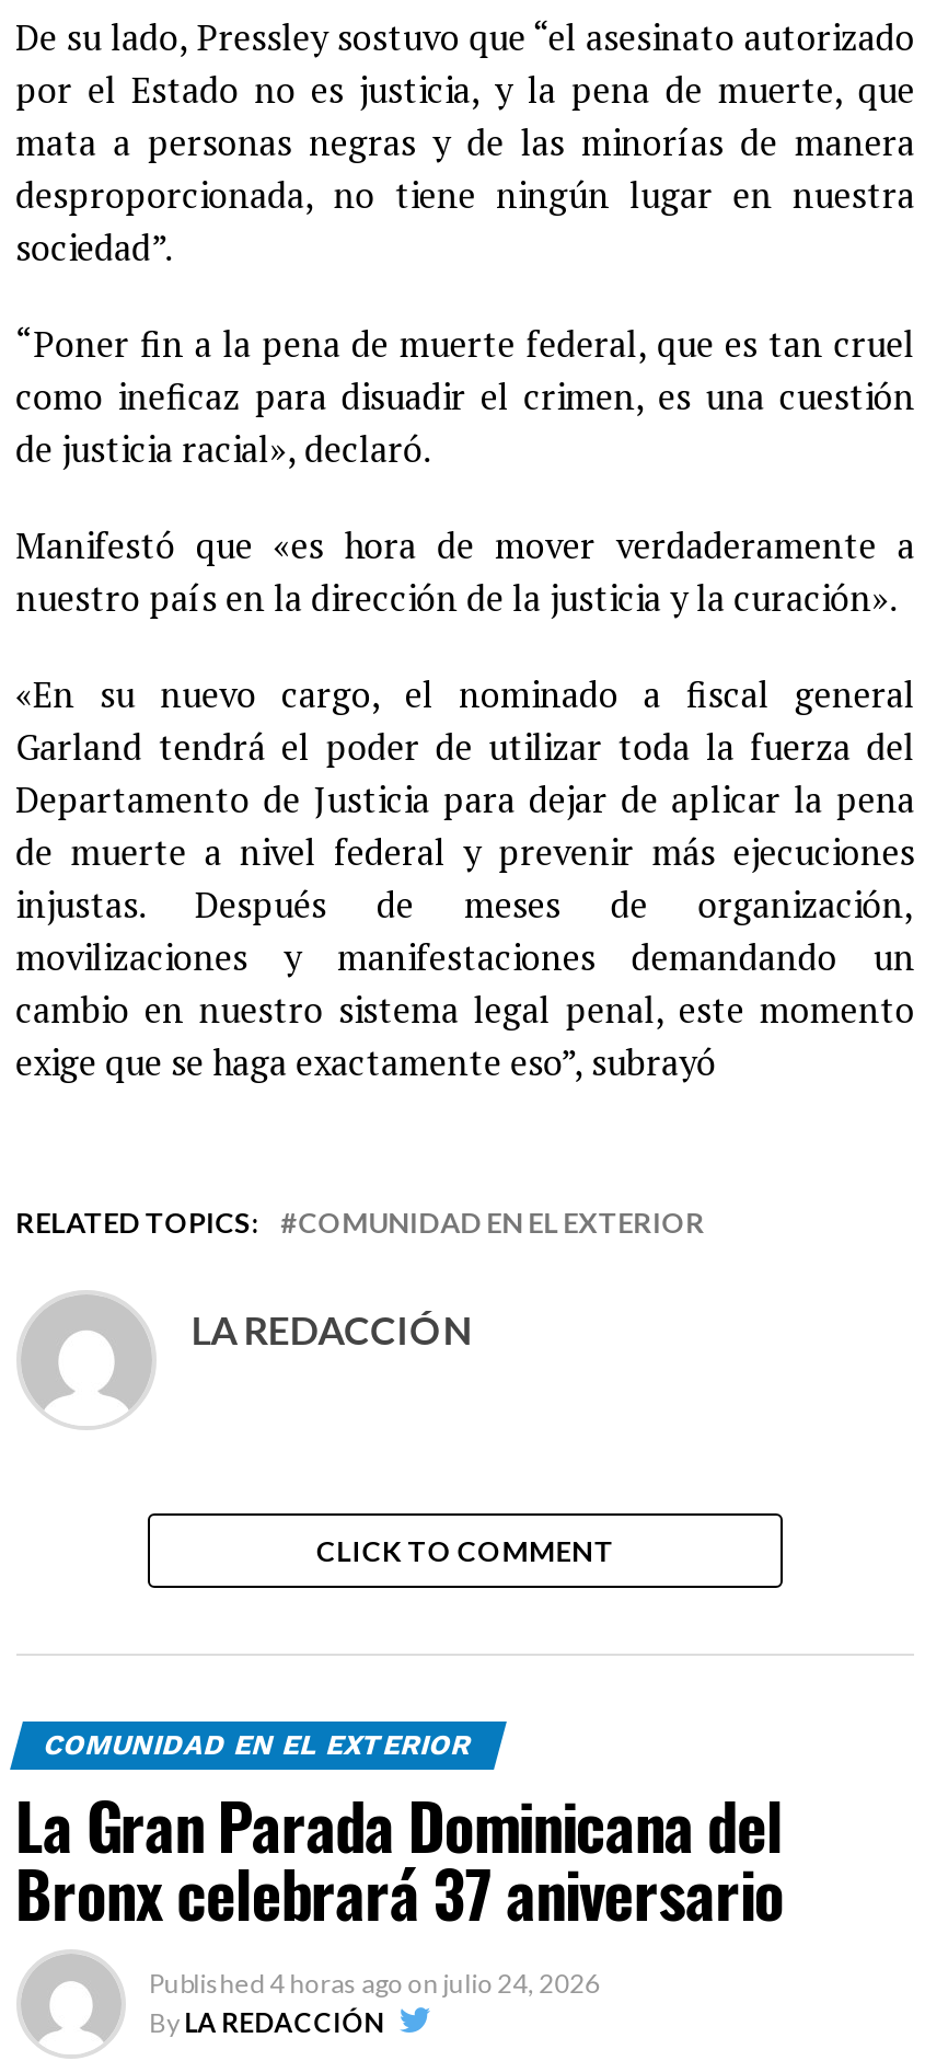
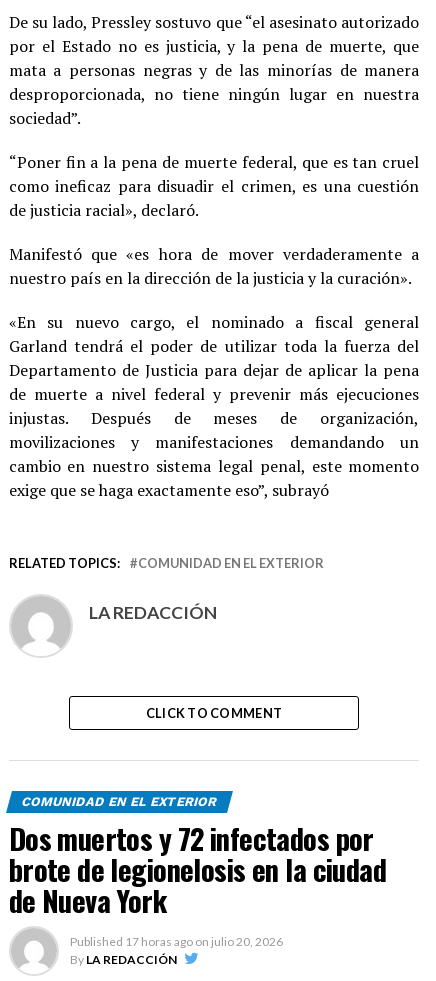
[16,1779,784,2000] La Gran Parada Dominicana del | Bronx celebrará 37 aniversario | Published 4 horas ago on julio 24, 2026 -> [9,817,386,949] Dos muertos y 72 infectados por | brote de legionelosis en la ciudad | de Nueva York | Published 17 horas ago on julio 20, 2026

